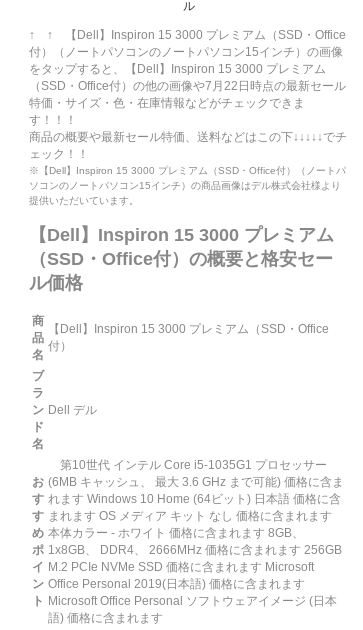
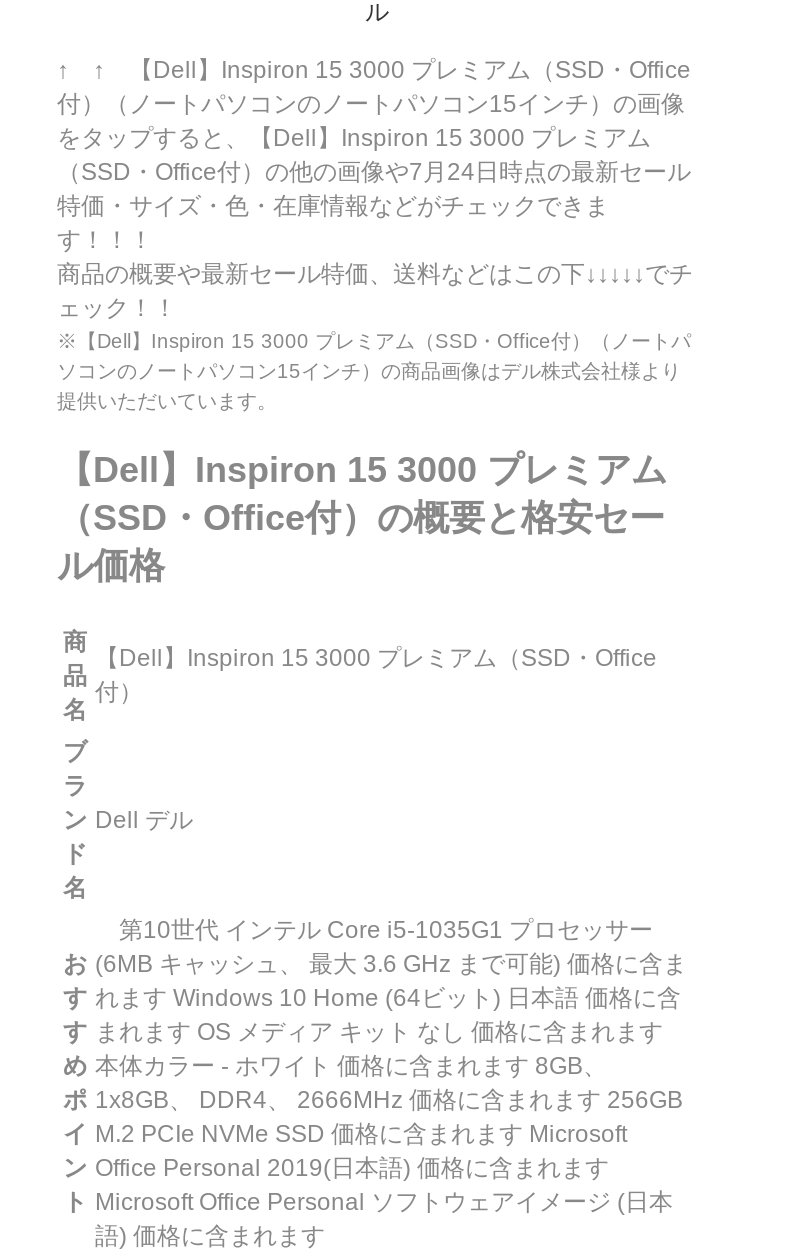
[29,79,346,93] （SSD・Office付）の他の画像や7月22日時点の最新セール -> [57,158,691,186] （SSD・Office付）の他の画像や7月24日時点の最新セール

